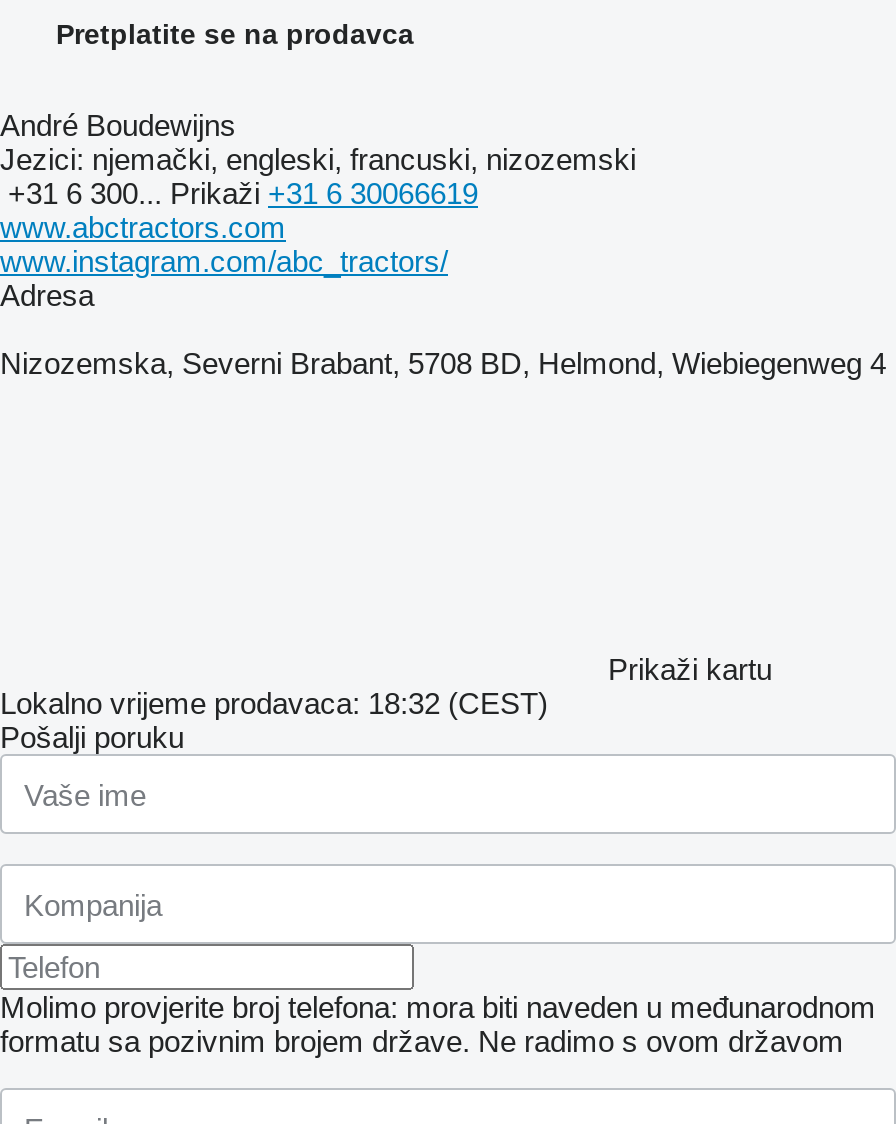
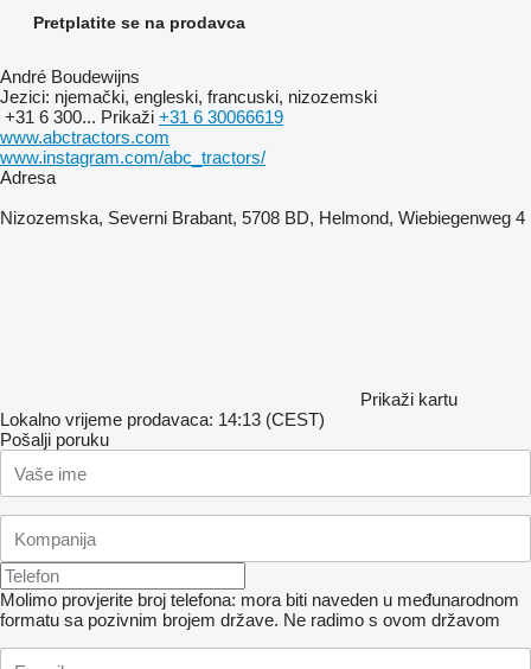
[0,686,548,720] Lokalno vrijeme prodavaca: 18:32 (CEST) -> [0,409,325,429] Lokalno vrijeme prodavaca: 14:13 (CEST)

